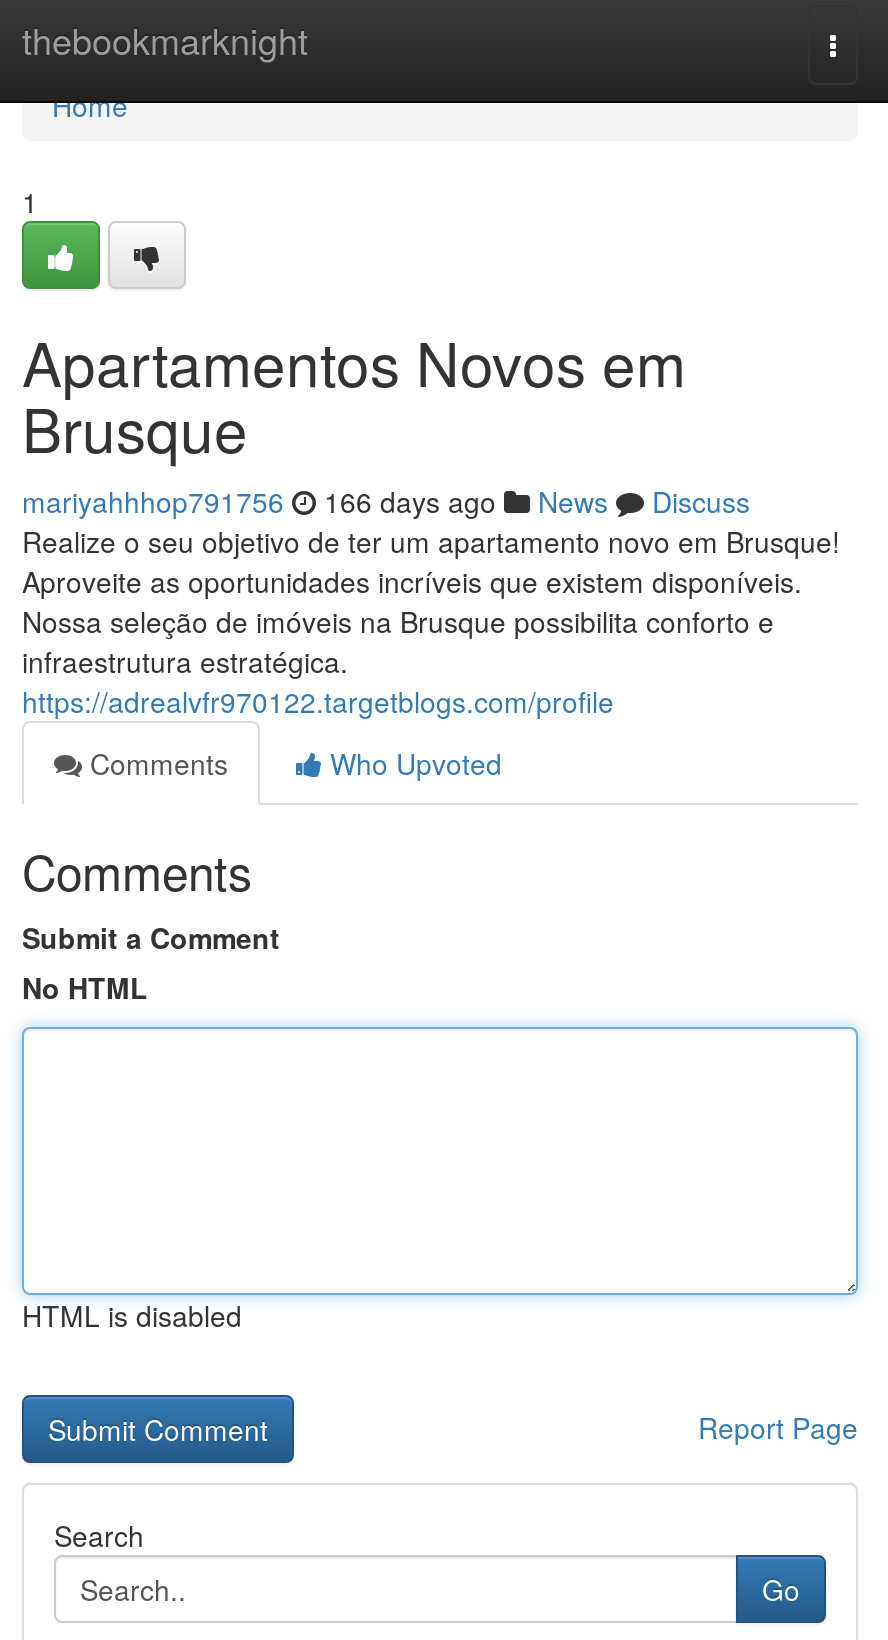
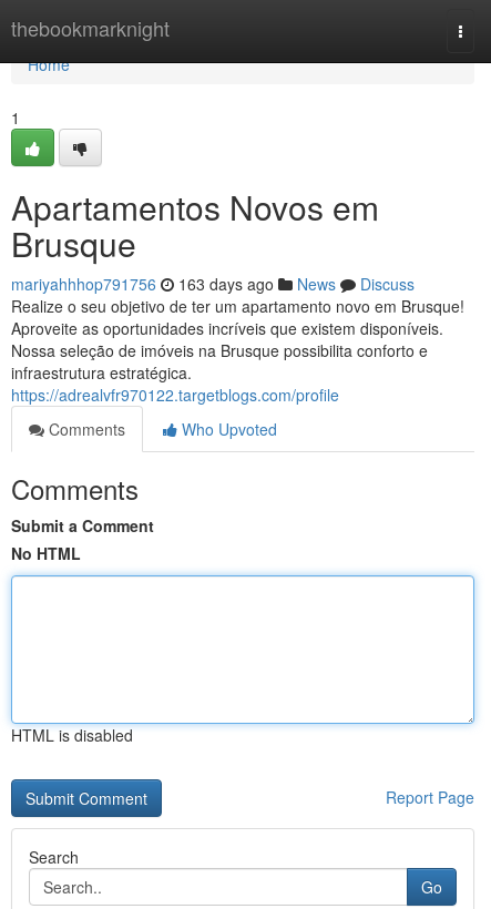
[22,481,750,521] mariyahhhop791756 166 days ago News Discuss -> [11,273,415,295] mariyahhhop791756 163 days ago News Discuss

